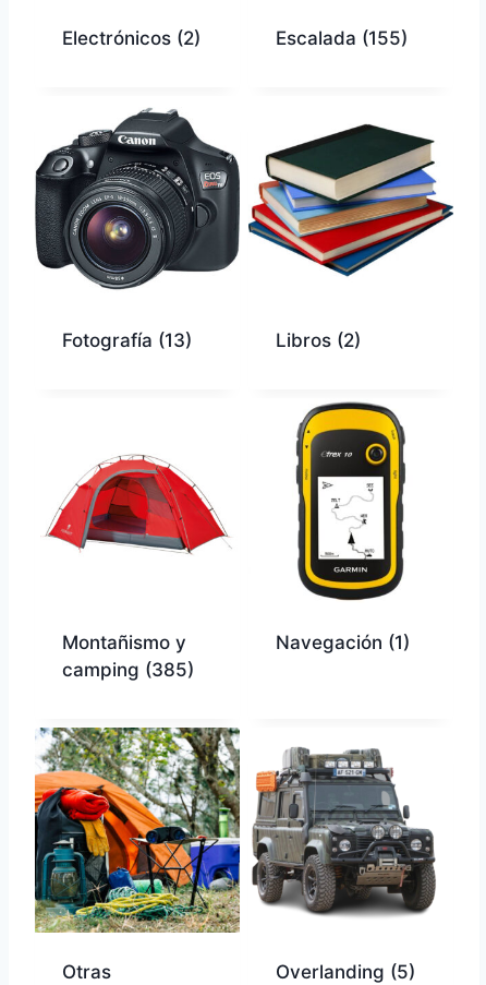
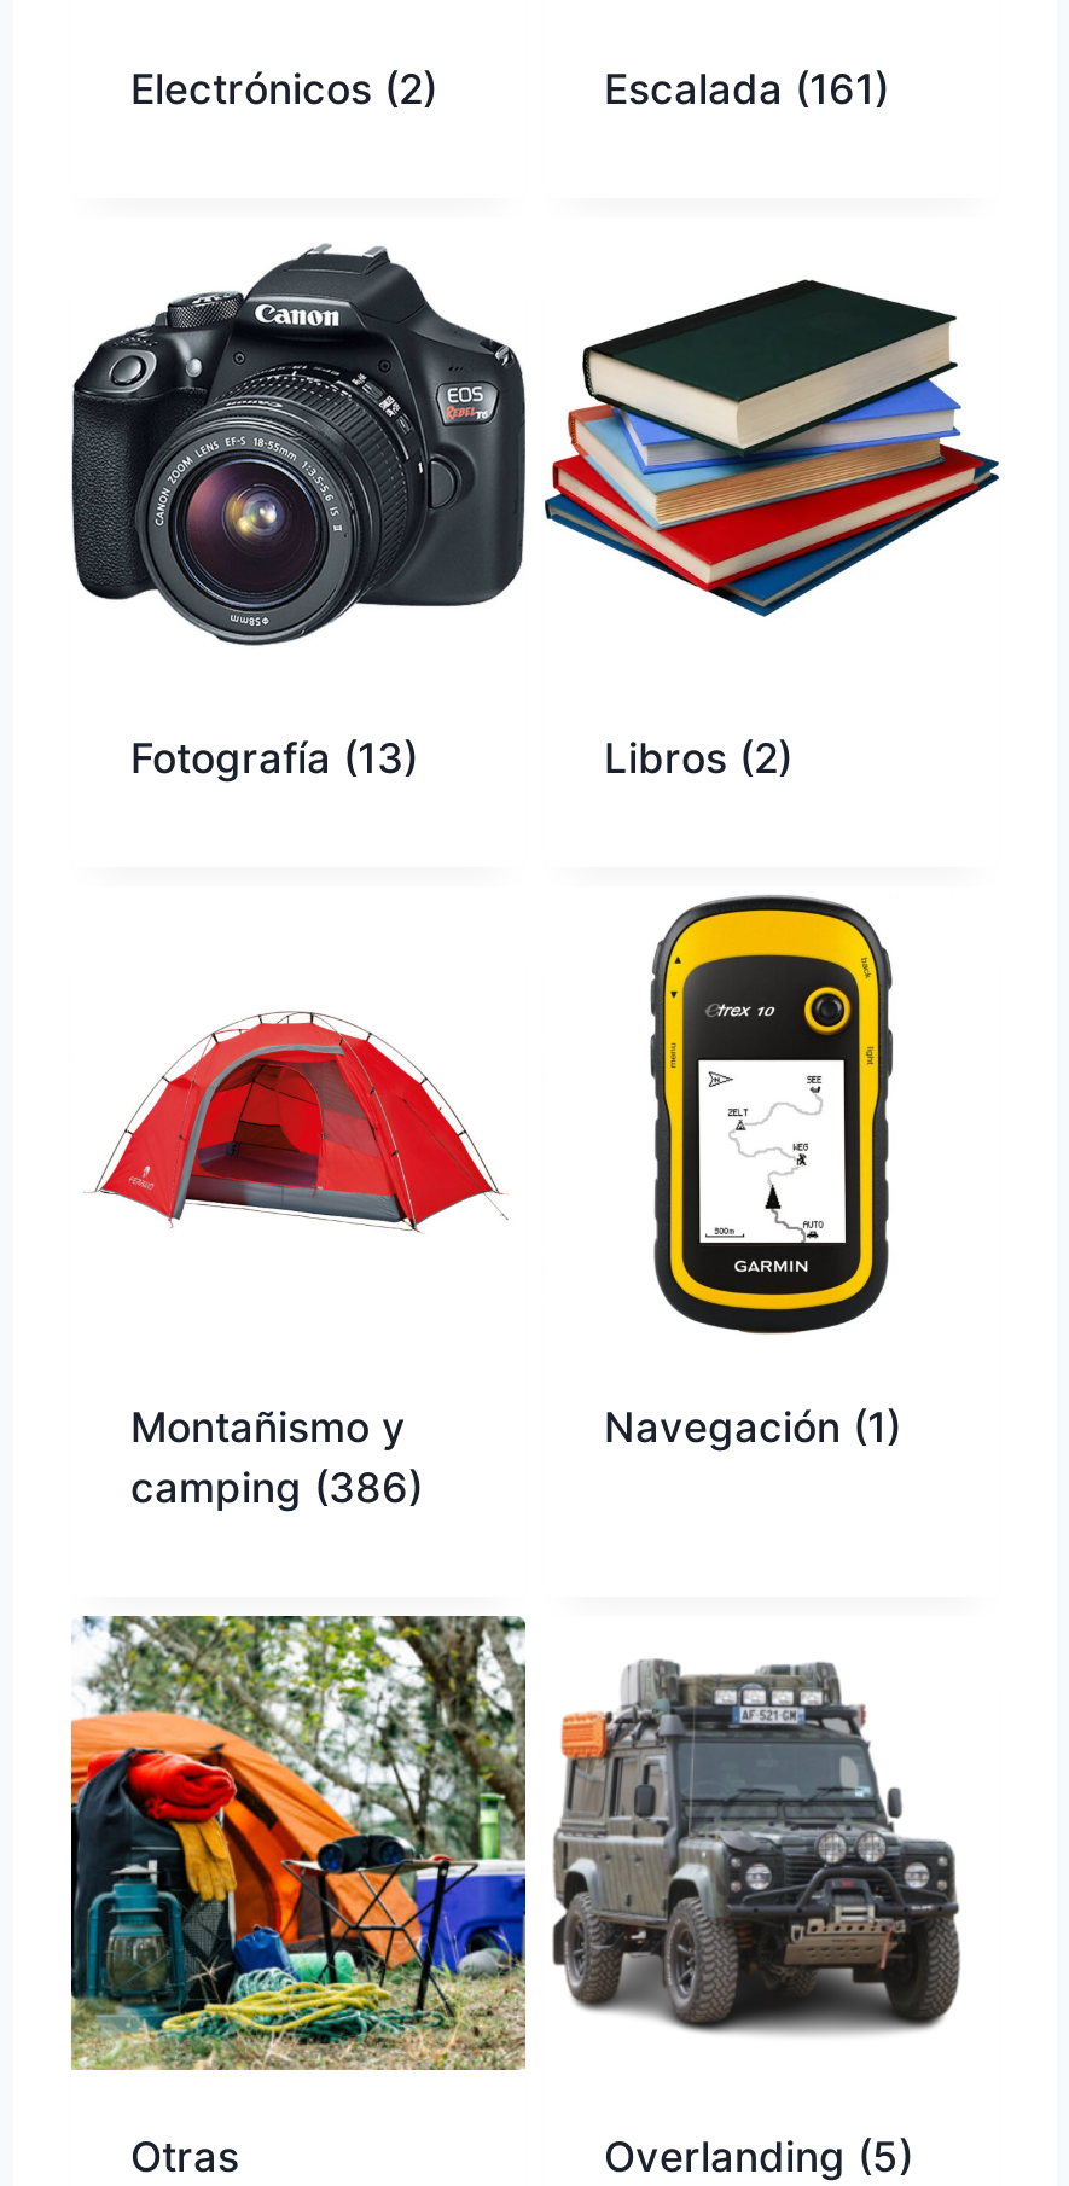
[275,27,407,49] Escalada (155) -> [604,65,889,113] Escalada (161)
[62,659,193,680] camping (385) -> [130,1463,423,1512] camping (386)

